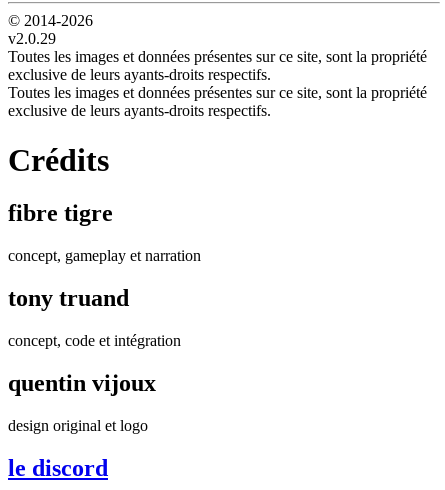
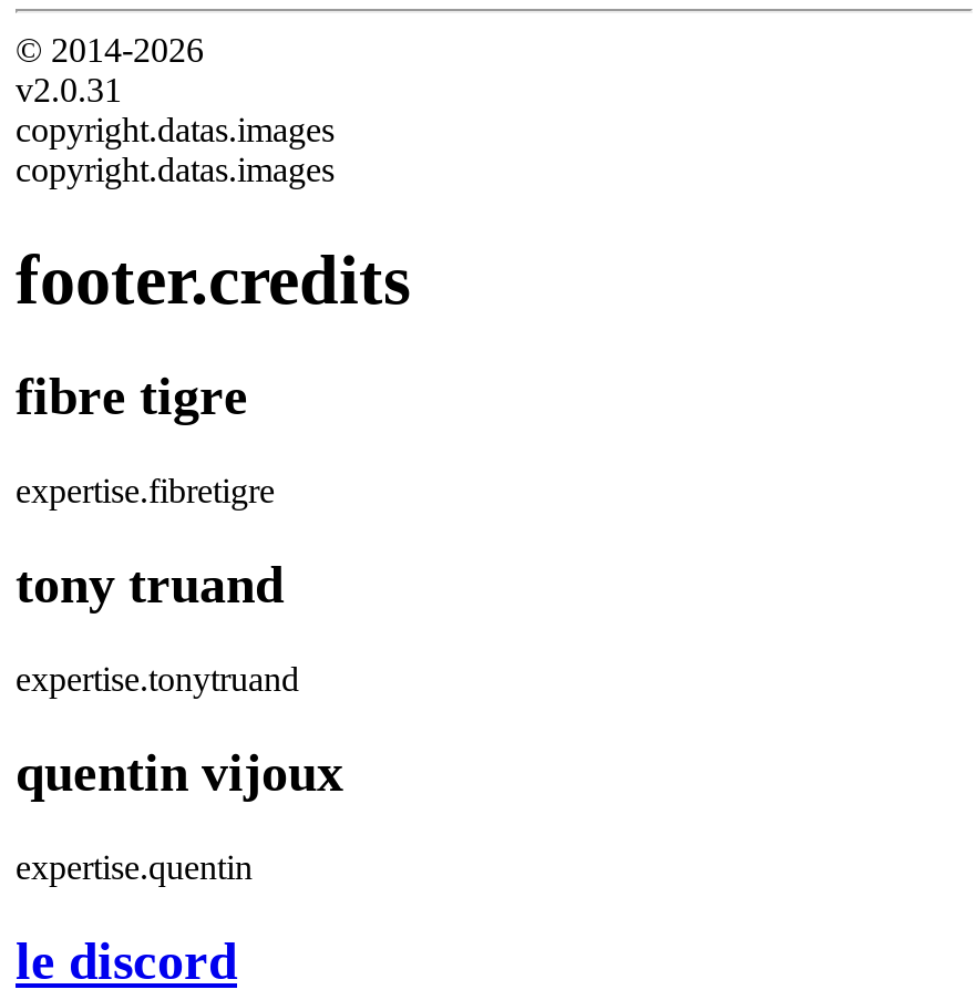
[8,30,427,119] v2.0.29 | Toutes les images et données présentes sur ce site, sont la propriété | exclusive de leurs ayants-droits respectifs. | Toutes les images et données présentes sur ce site, sont la propriété | exclusive de leurs ayants-droits respectifs. -> [16,72,335,189] v2.0.31 | copyright.datas.images | copyright.datas.images
[8,142,109,178] Crédits -> [16,239,410,319] footer.credits
[8,247,201,264] concept, gameplay et narration -> [16,472,275,510] expertise.fibretigre
[8,332,181,349] concept, code et intégration -> [16,660,299,698] expertise.tonytruand
[8,417,148,434] design original et logo -> [16,848,253,885] expertise.quentin

